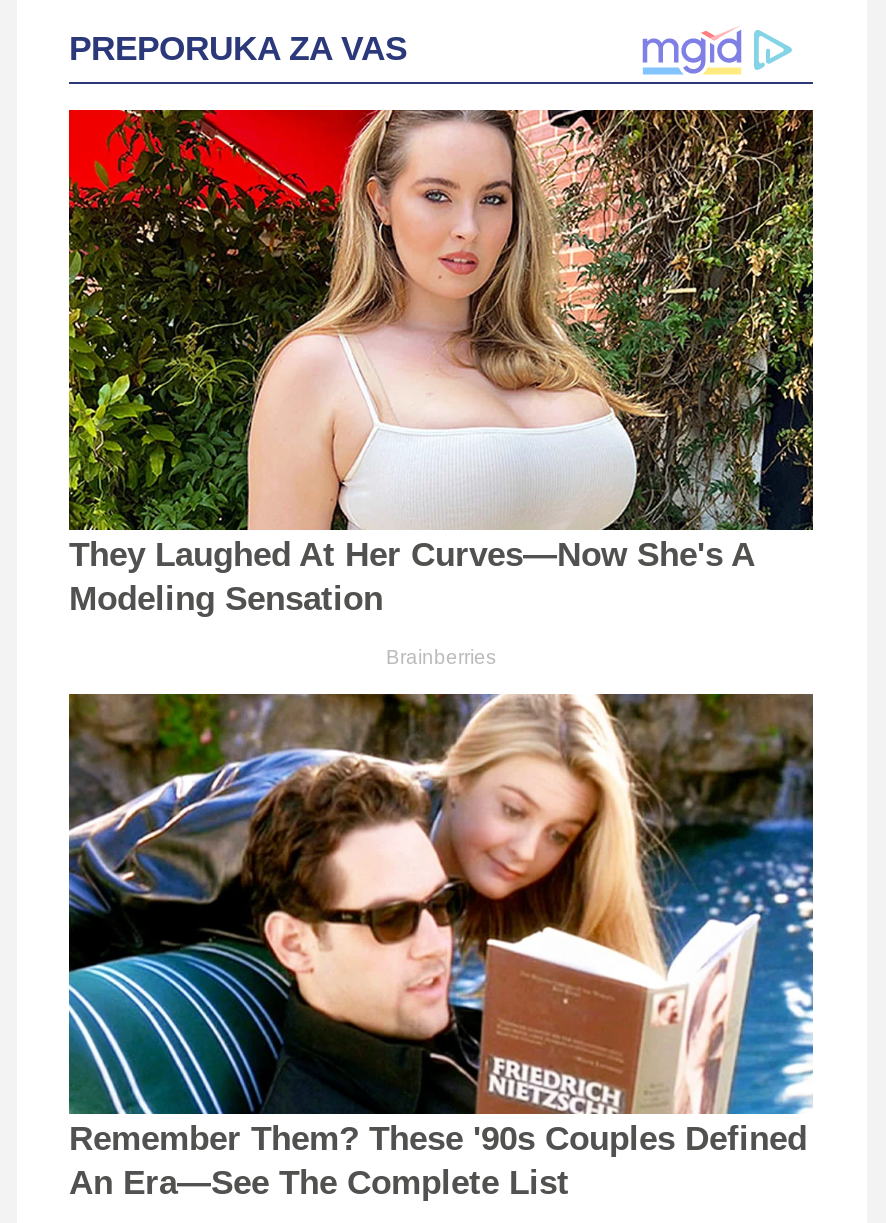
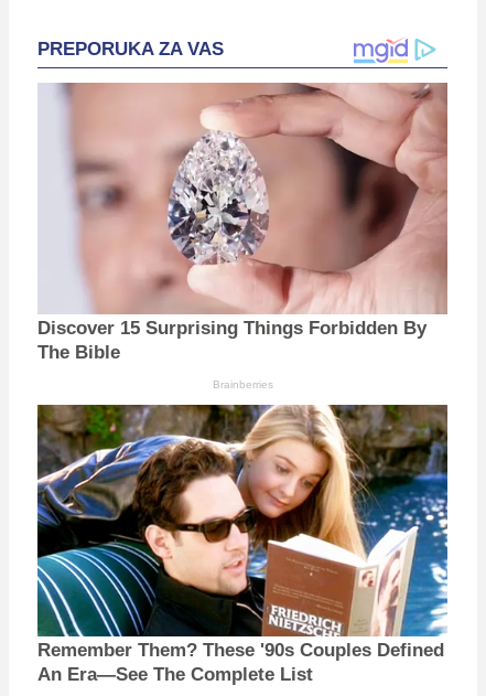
[67,108,815,618] [image] | They Laughed At Her Curves—Now She's A | Modeling Sensation -> [37,83,449,363] [image] | Discover 15 Surprising Things Forbidden By | The Bible

